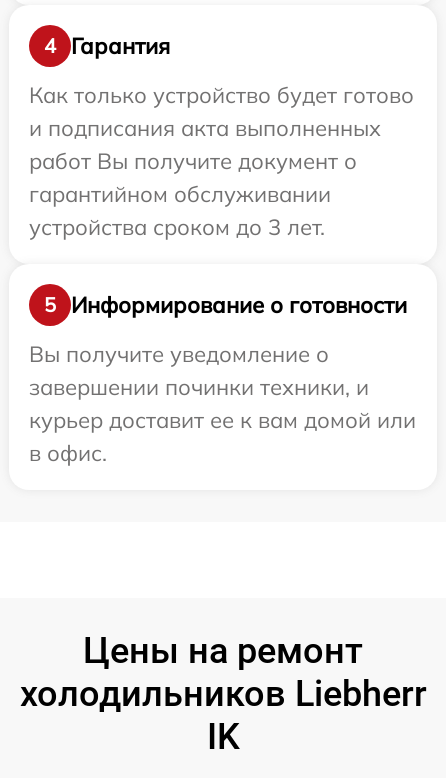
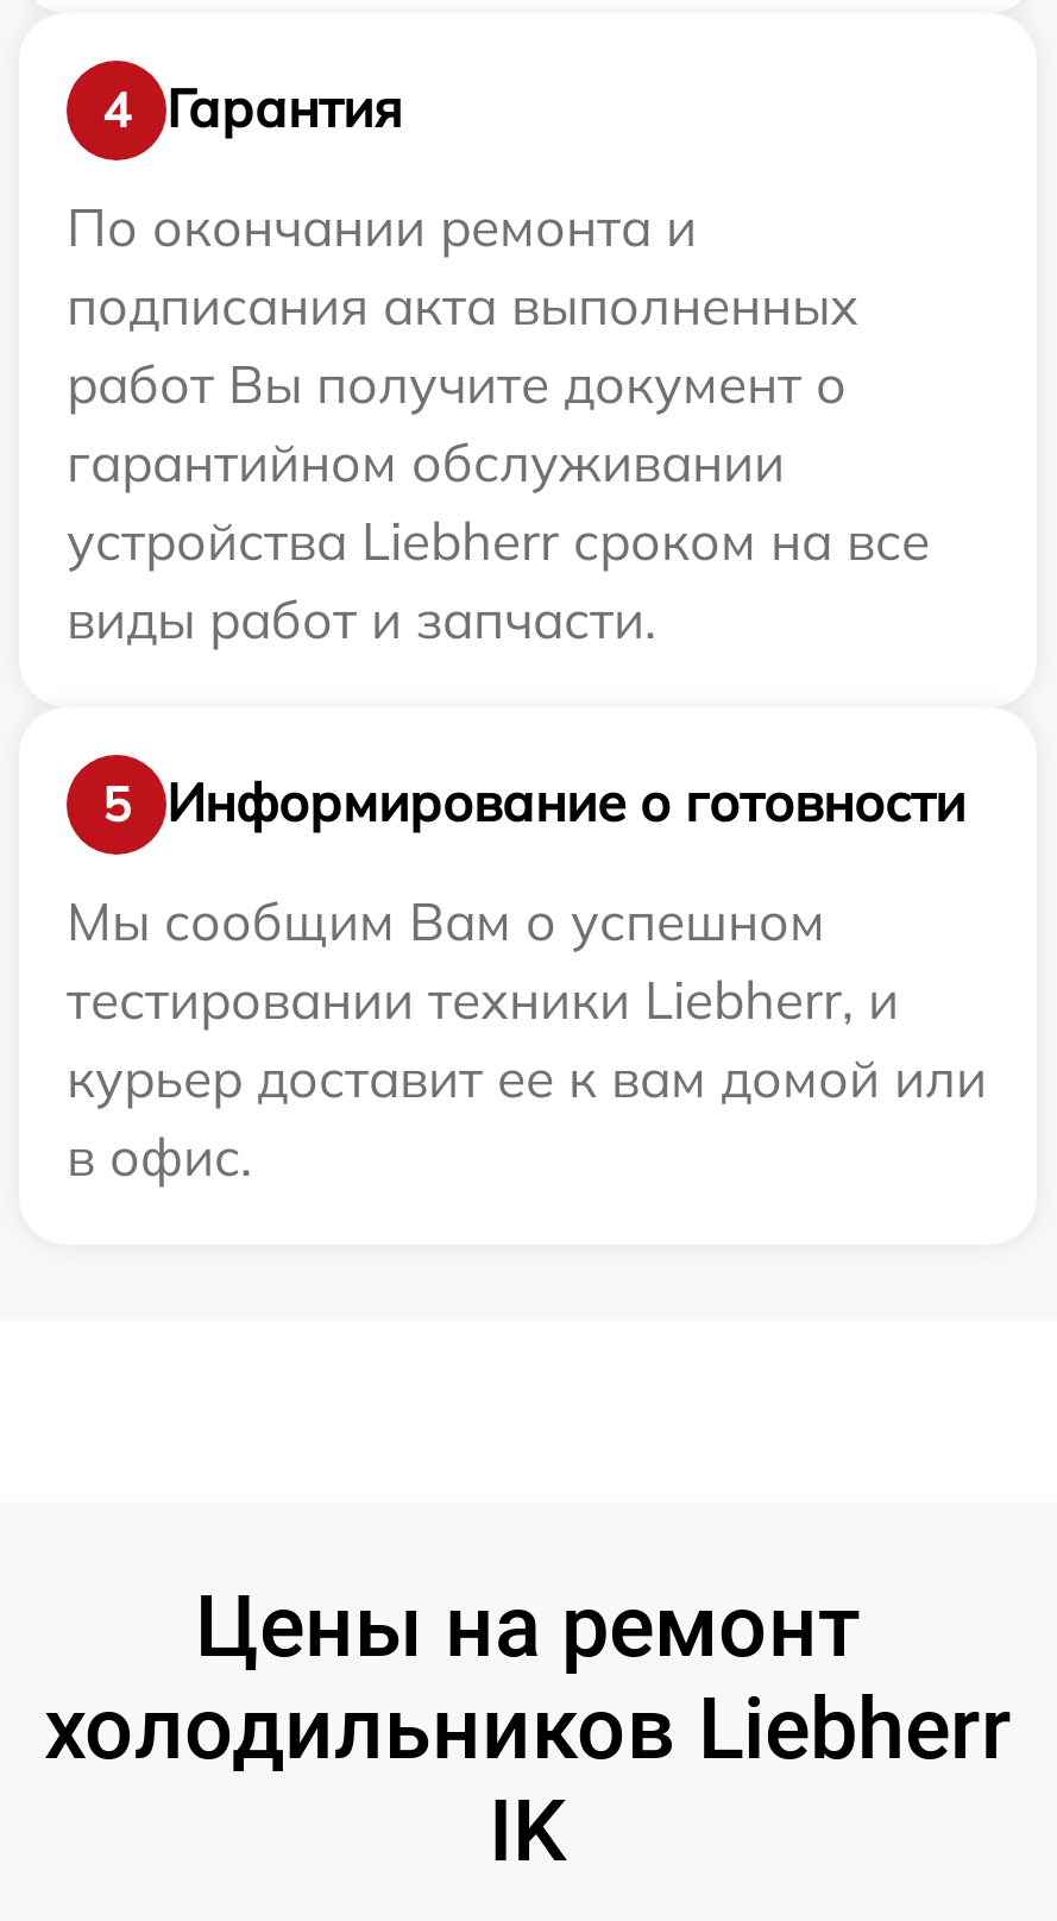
[29,81,414,142] Как только устройство будет готово | и подписания акта выполненных -> [67,193,858,338] По окончании ремонта и | подписания акта выполненных
[29,213,325,241] устройства сроком до 3 лет. -> [67,506,930,651] устройства Liebherr сроком на все | виды работ и запчасти.
[29,340,369,401] Вы получите уведомление о | завершении починки техники, и -> [67,887,899,1032] Мы сообщим Вам о успешном | тестировании техники Liebherr, и

